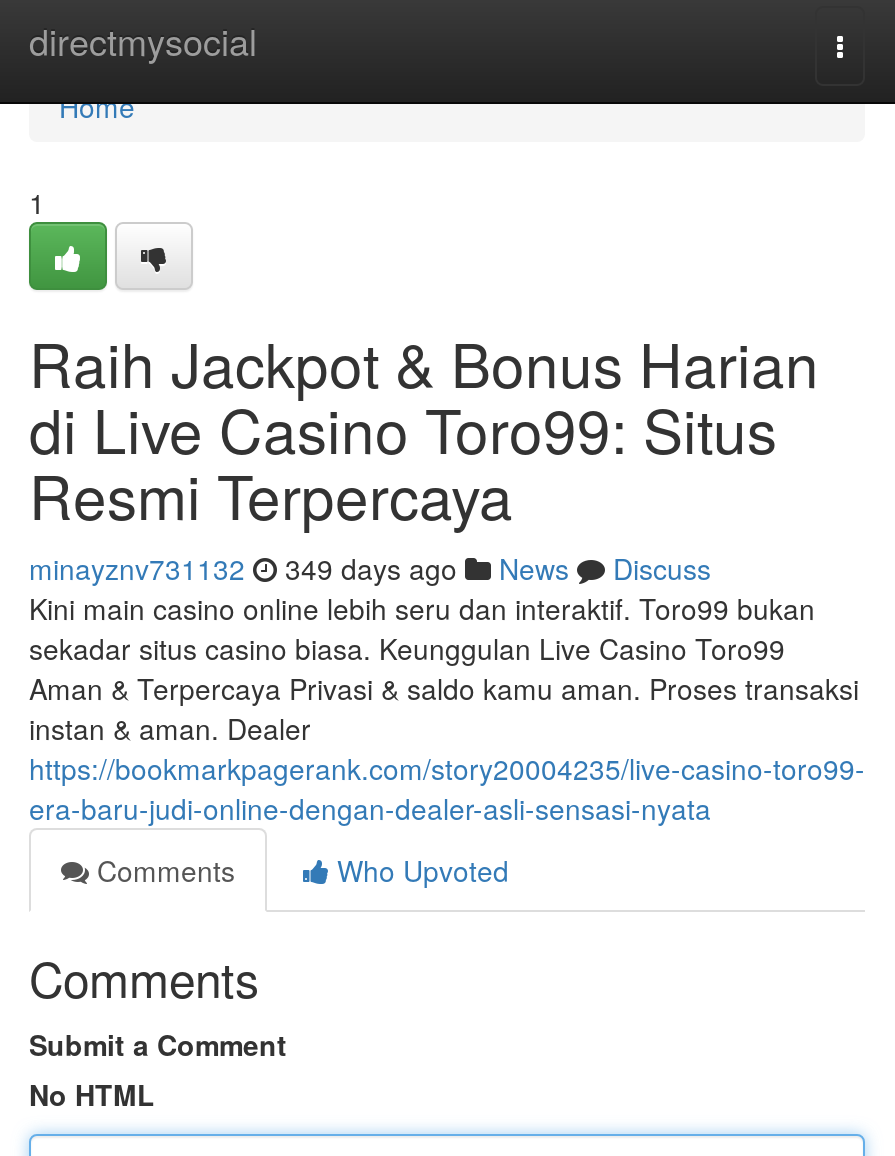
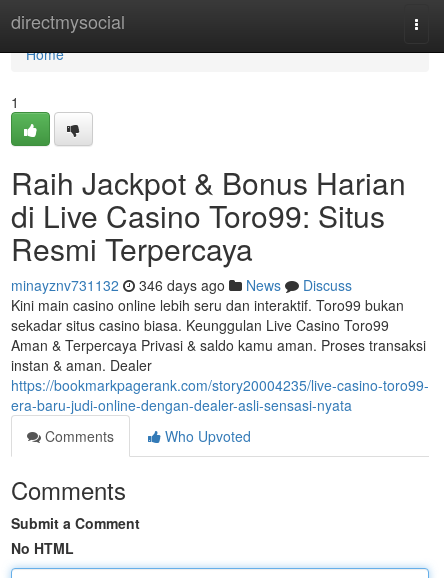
[29,548,711,588] minayznv731132 349 days ago News Discuss -> [11,275,352,295] minayznv731132 346 days ago News Discuss

